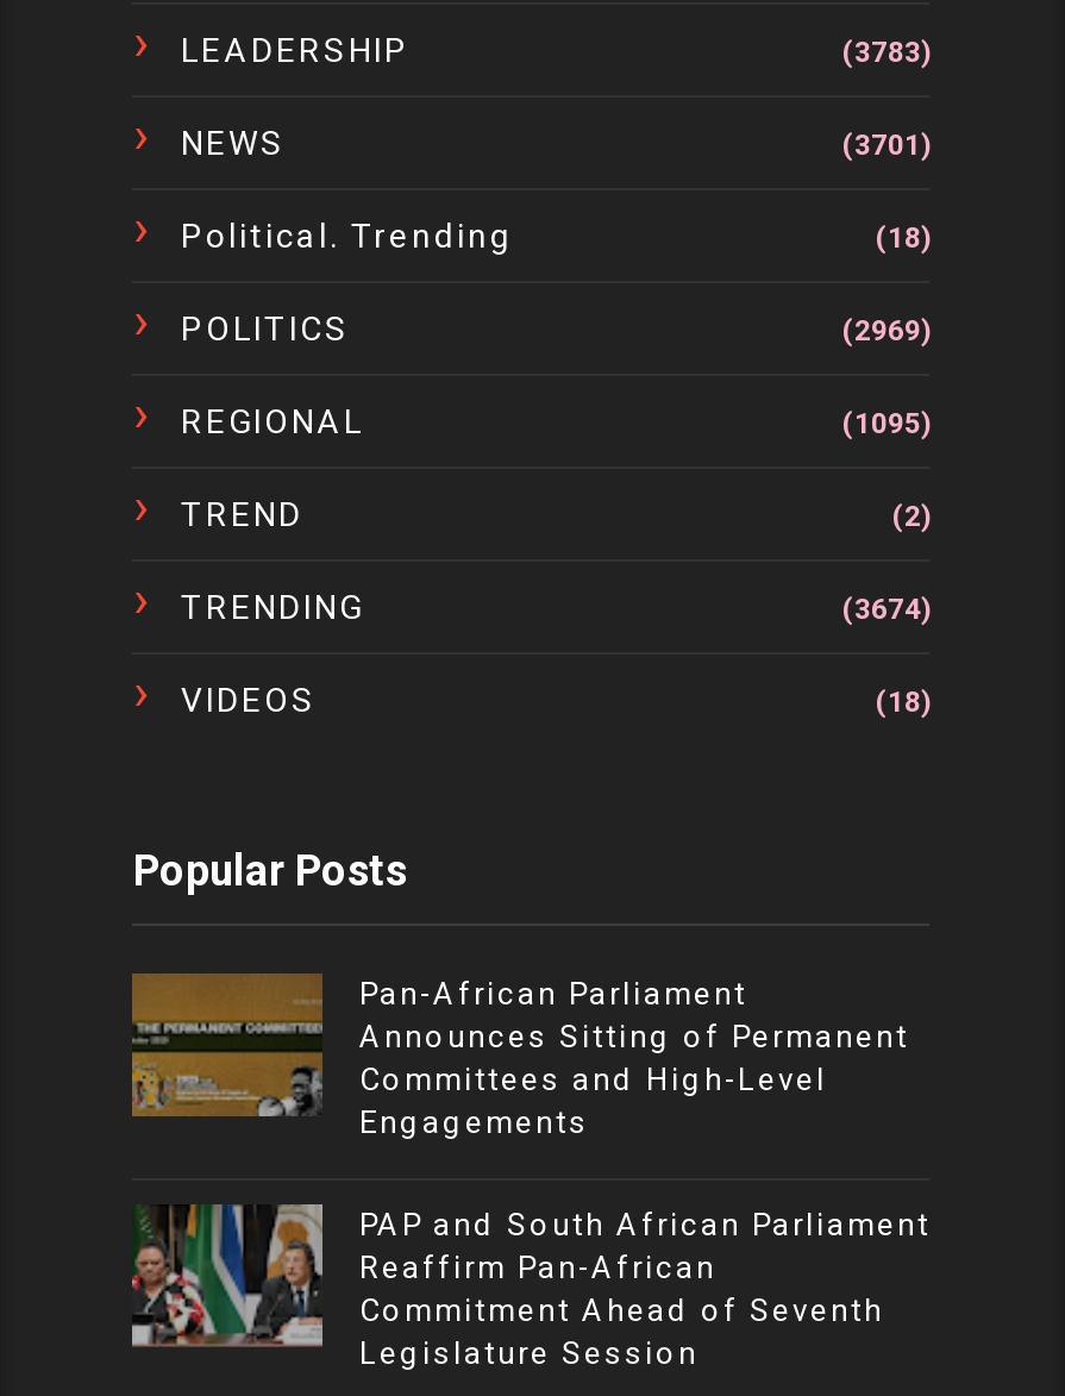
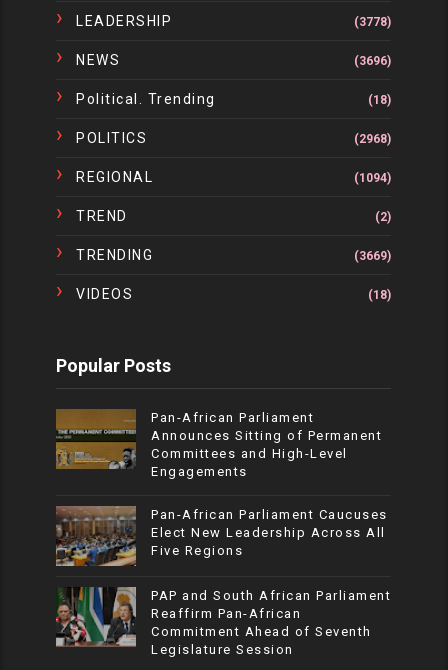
[842,37,931,70] (3783) -> [354,15,391,29] (3778)
[842,129,931,163] (3701) -> [354,54,391,68] (3696)
[842,315,931,348] (2969) -> [354,132,391,146] (2968)
[842,408,931,441] (1095) -> [354,171,391,185] (1094)
[842,594,931,627] (3674) -> [354,249,391,263] (3669)
none -> [55,505,388,567] [image] | Pan-African Parliament Caucuses | Elect New Leadership Across All | Five Regions

